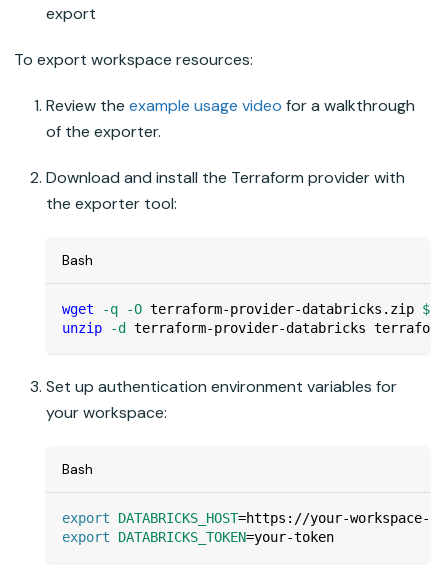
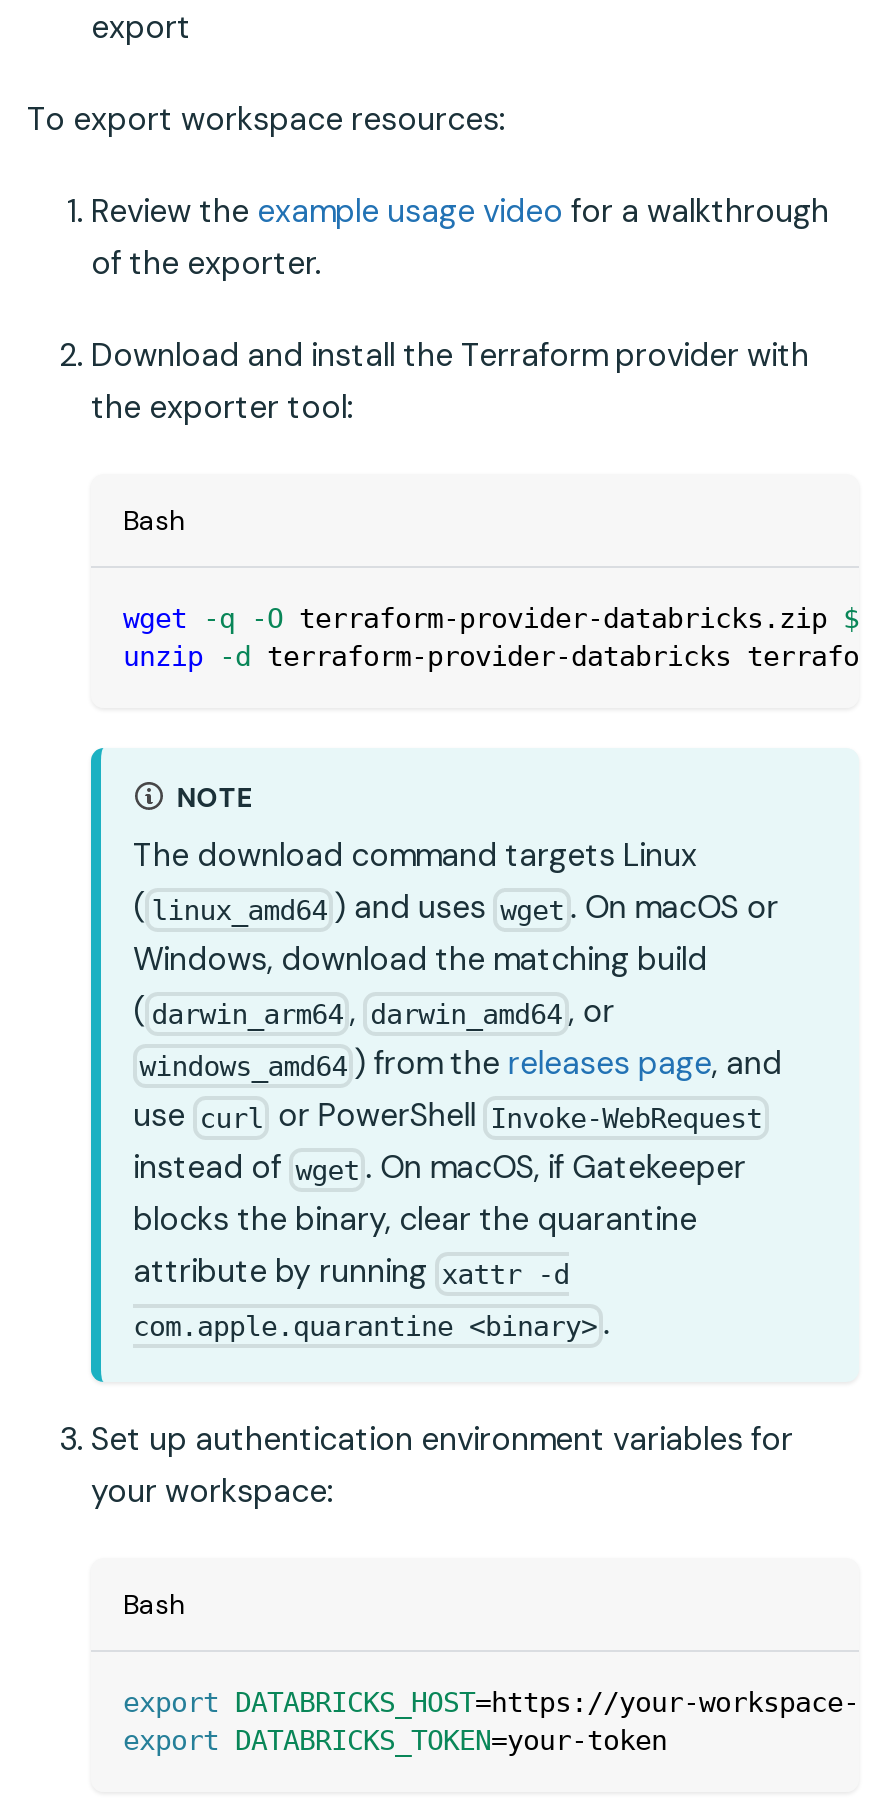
none -> [87,746,859,1384] [image] | NOTE | The download command targets Linux | ( linux_amd64 ) and uses wget . On macOS or | Windows, download the matching build | ( darwin_arm64 , darwin_amd64 , or | windows_amd64 ) from the releases page, and | use curl or PowerShell Invoke-WebRequest | instead of wget . On macOS, if Gatekeeper | blocks the binary, clear the quarantine | attribute by running xattr -d | com.apple.quarantine <binary> .

